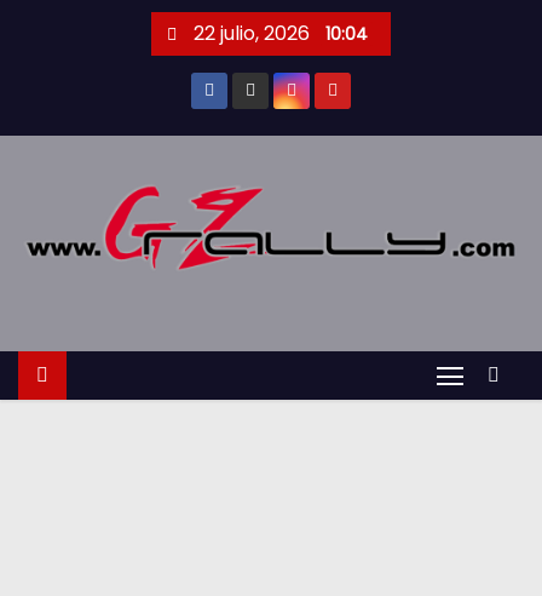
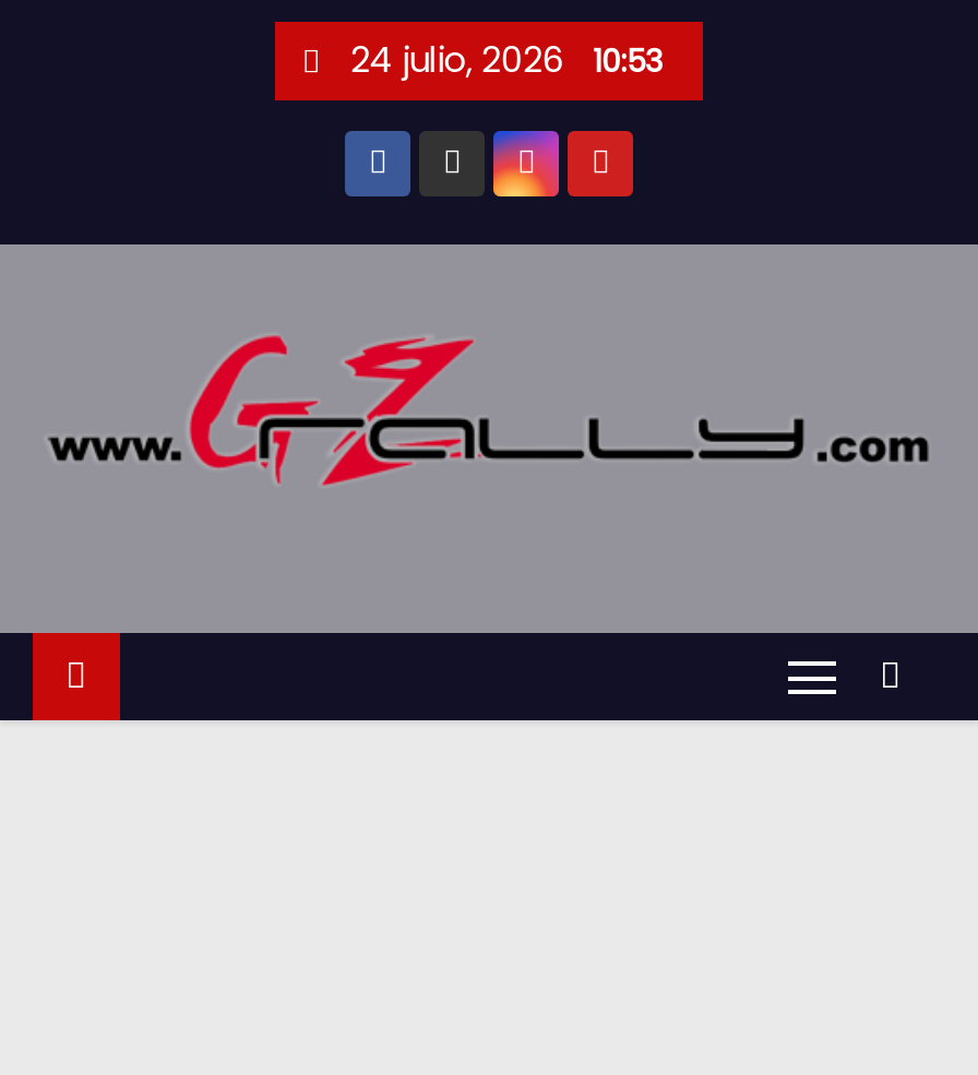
[189,19,368,47] 22 julio, 2026 10:04 -> [341,35,662,85] 24 julio, 2026 10:53

